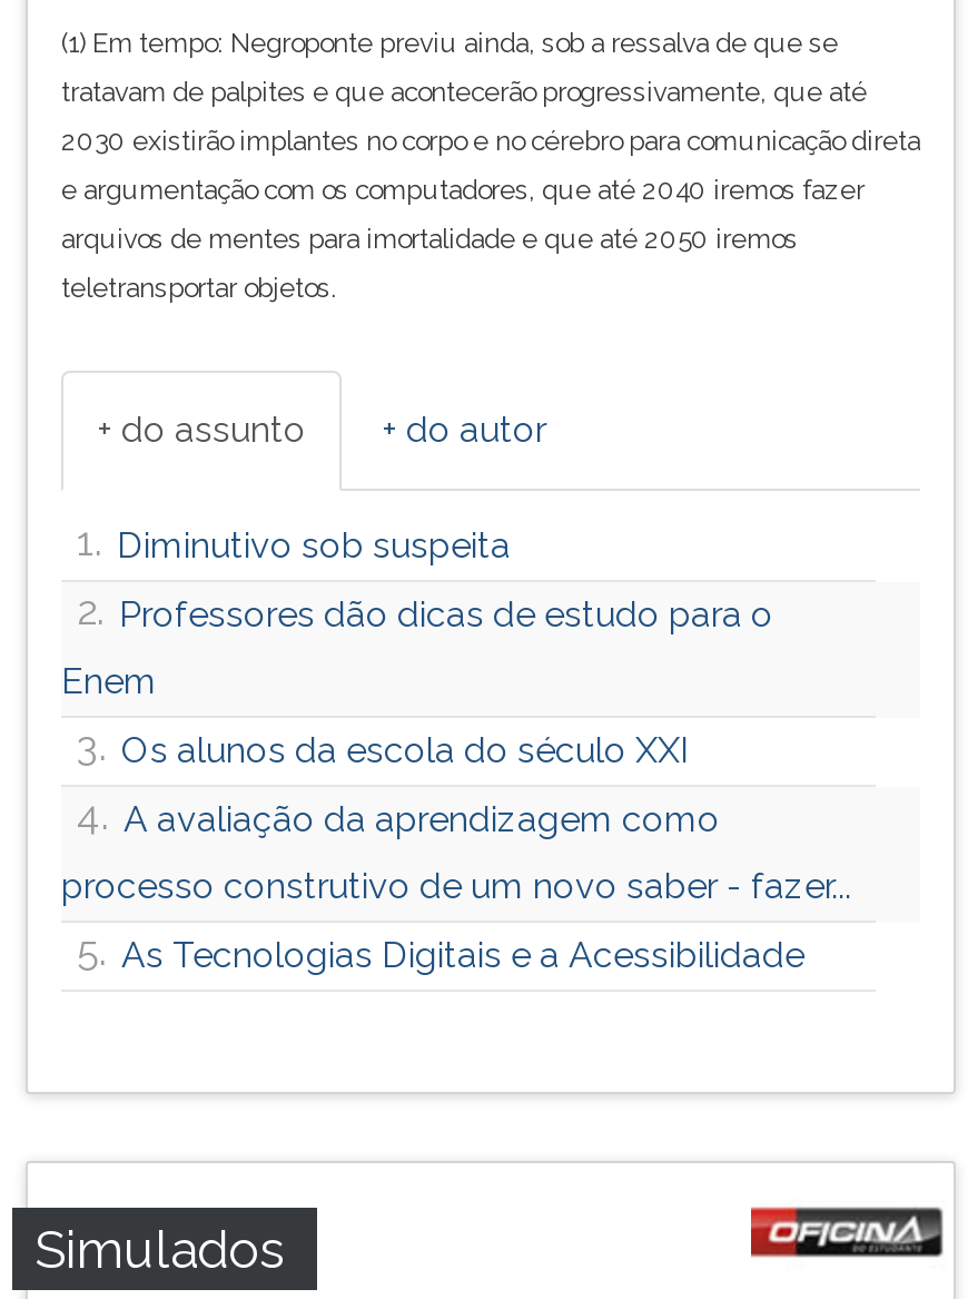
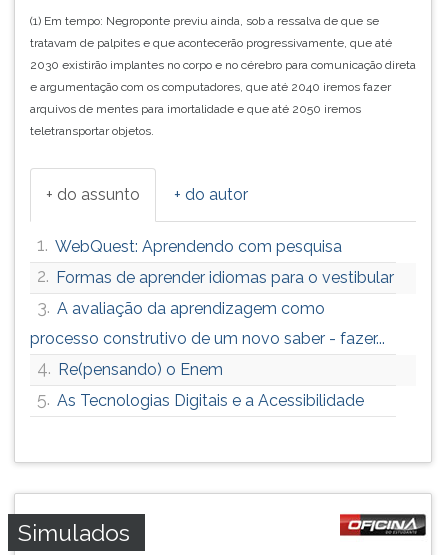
[61,518,773,840] 1. Diminutivo sob suspeita | 2. Professores dão dicas de estudo para o | Enem | 3. Os alunos da escola do século XXI | 4. A avaliação da aprendizagem como -> [37,234,394,318] 1. WebQuest: Aprendendo com pesquisa | 2. Formas de aprender idiomas para o vestibular | 3. A avaliação da aprendizagem como
moved [61,865,851,907] -> [30,329,385,348]: processo construtivo de um novo saber - fazer...
none -> [37,357,223,379] 4. Re(pensando) o Enem

